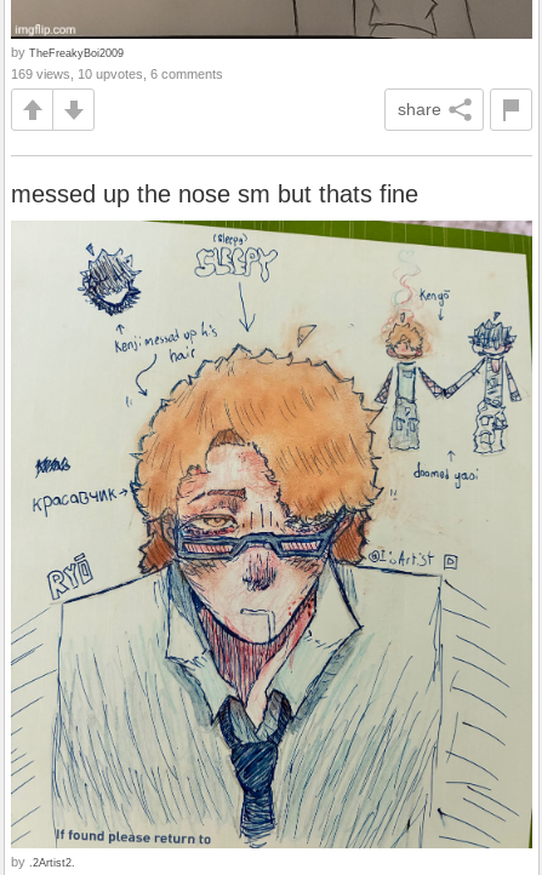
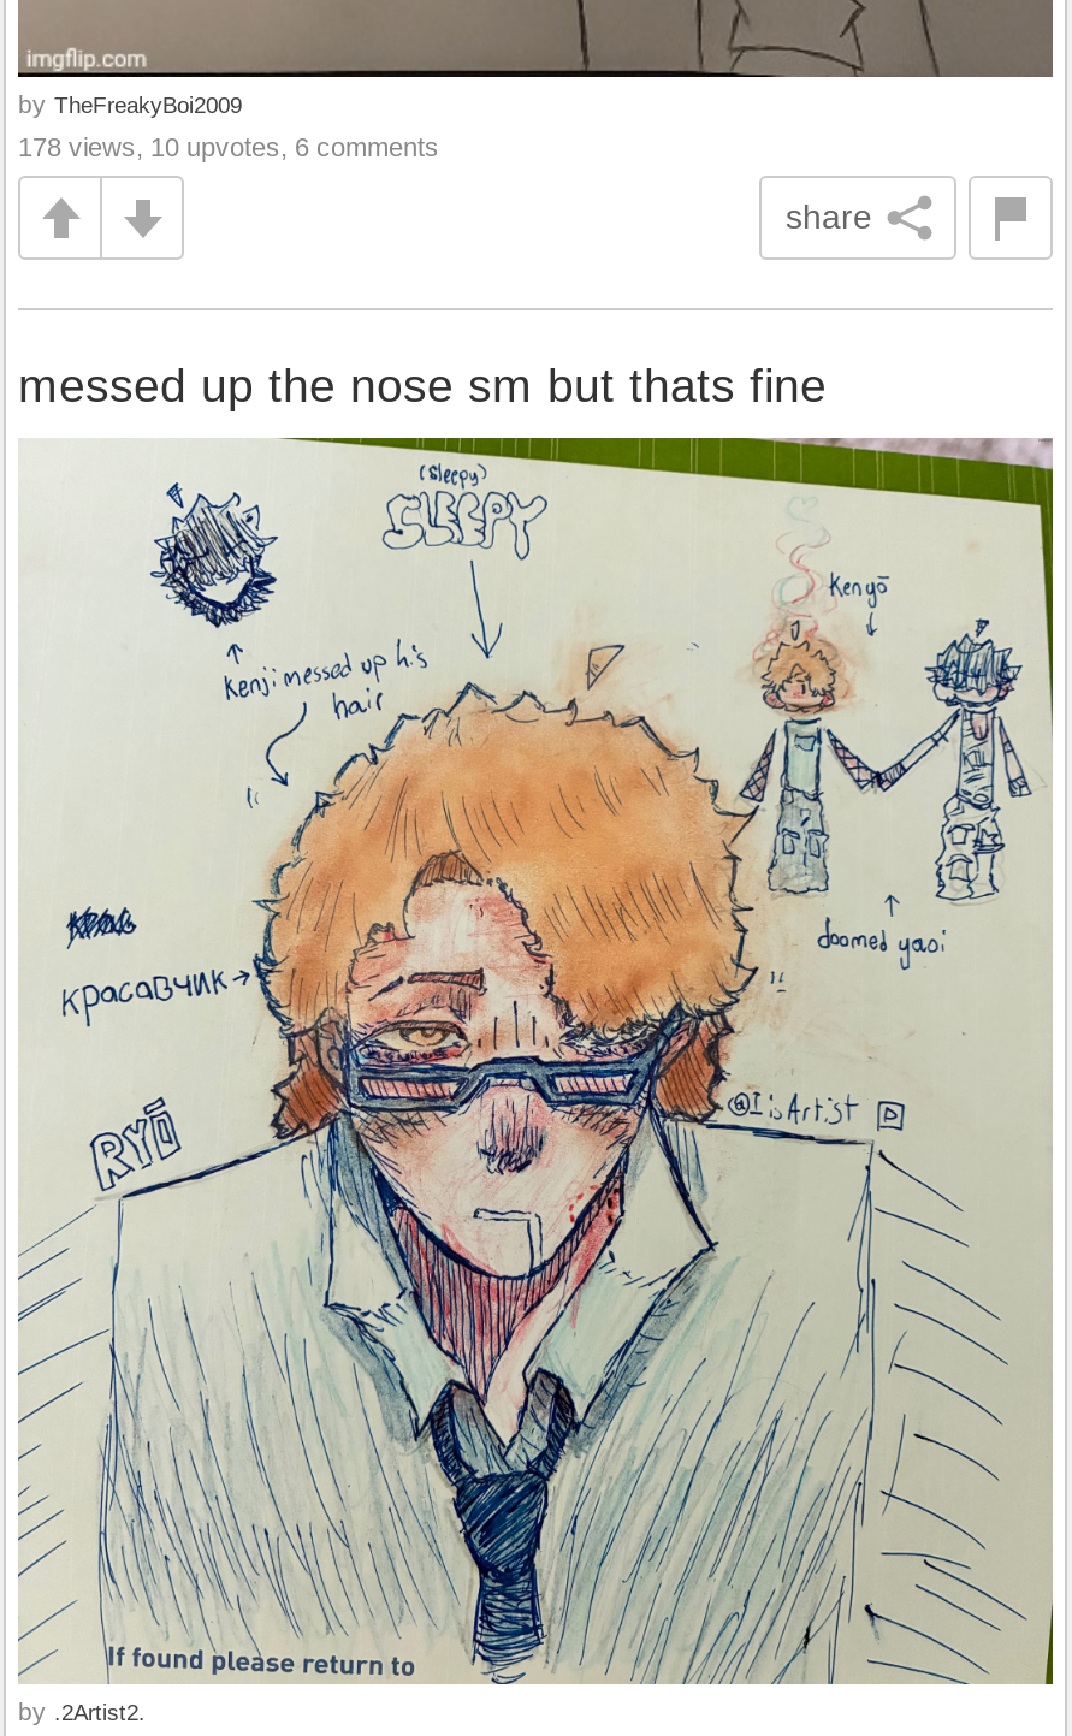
[11,67,223,81] 169 views, 10 upvotes, 6 comments -> [18,133,439,162] 178 views, 10 upvotes, 6 comments

